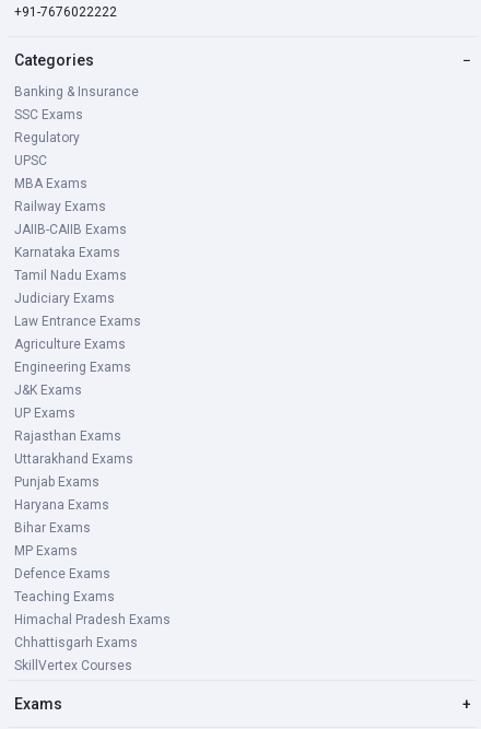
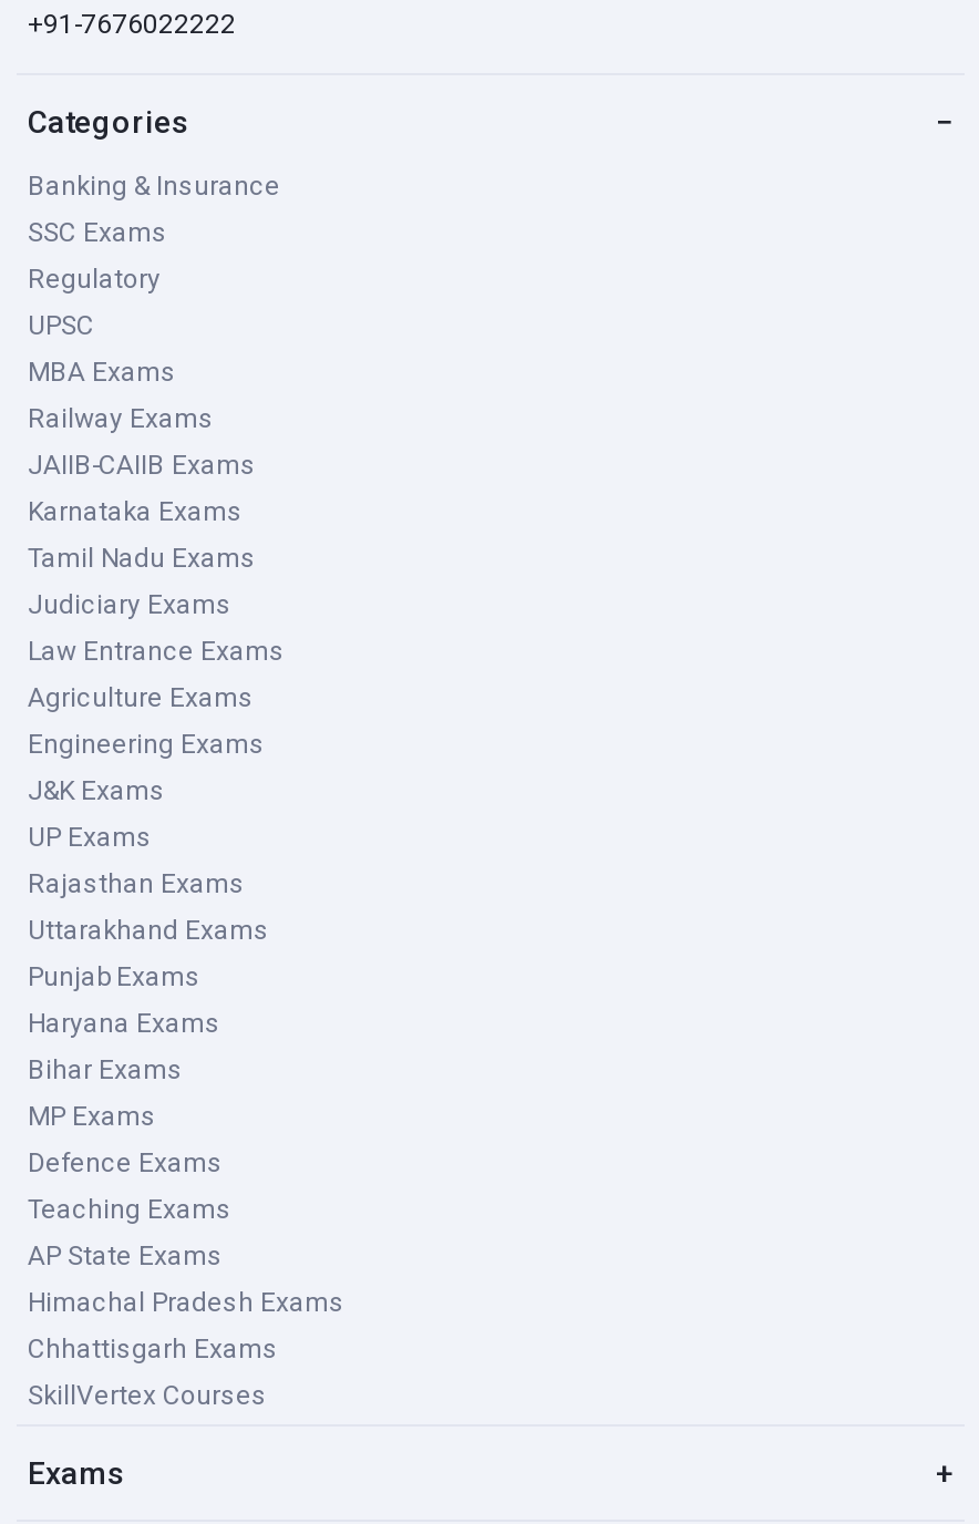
none -> [28,1241,223,1272] AP State Exams

